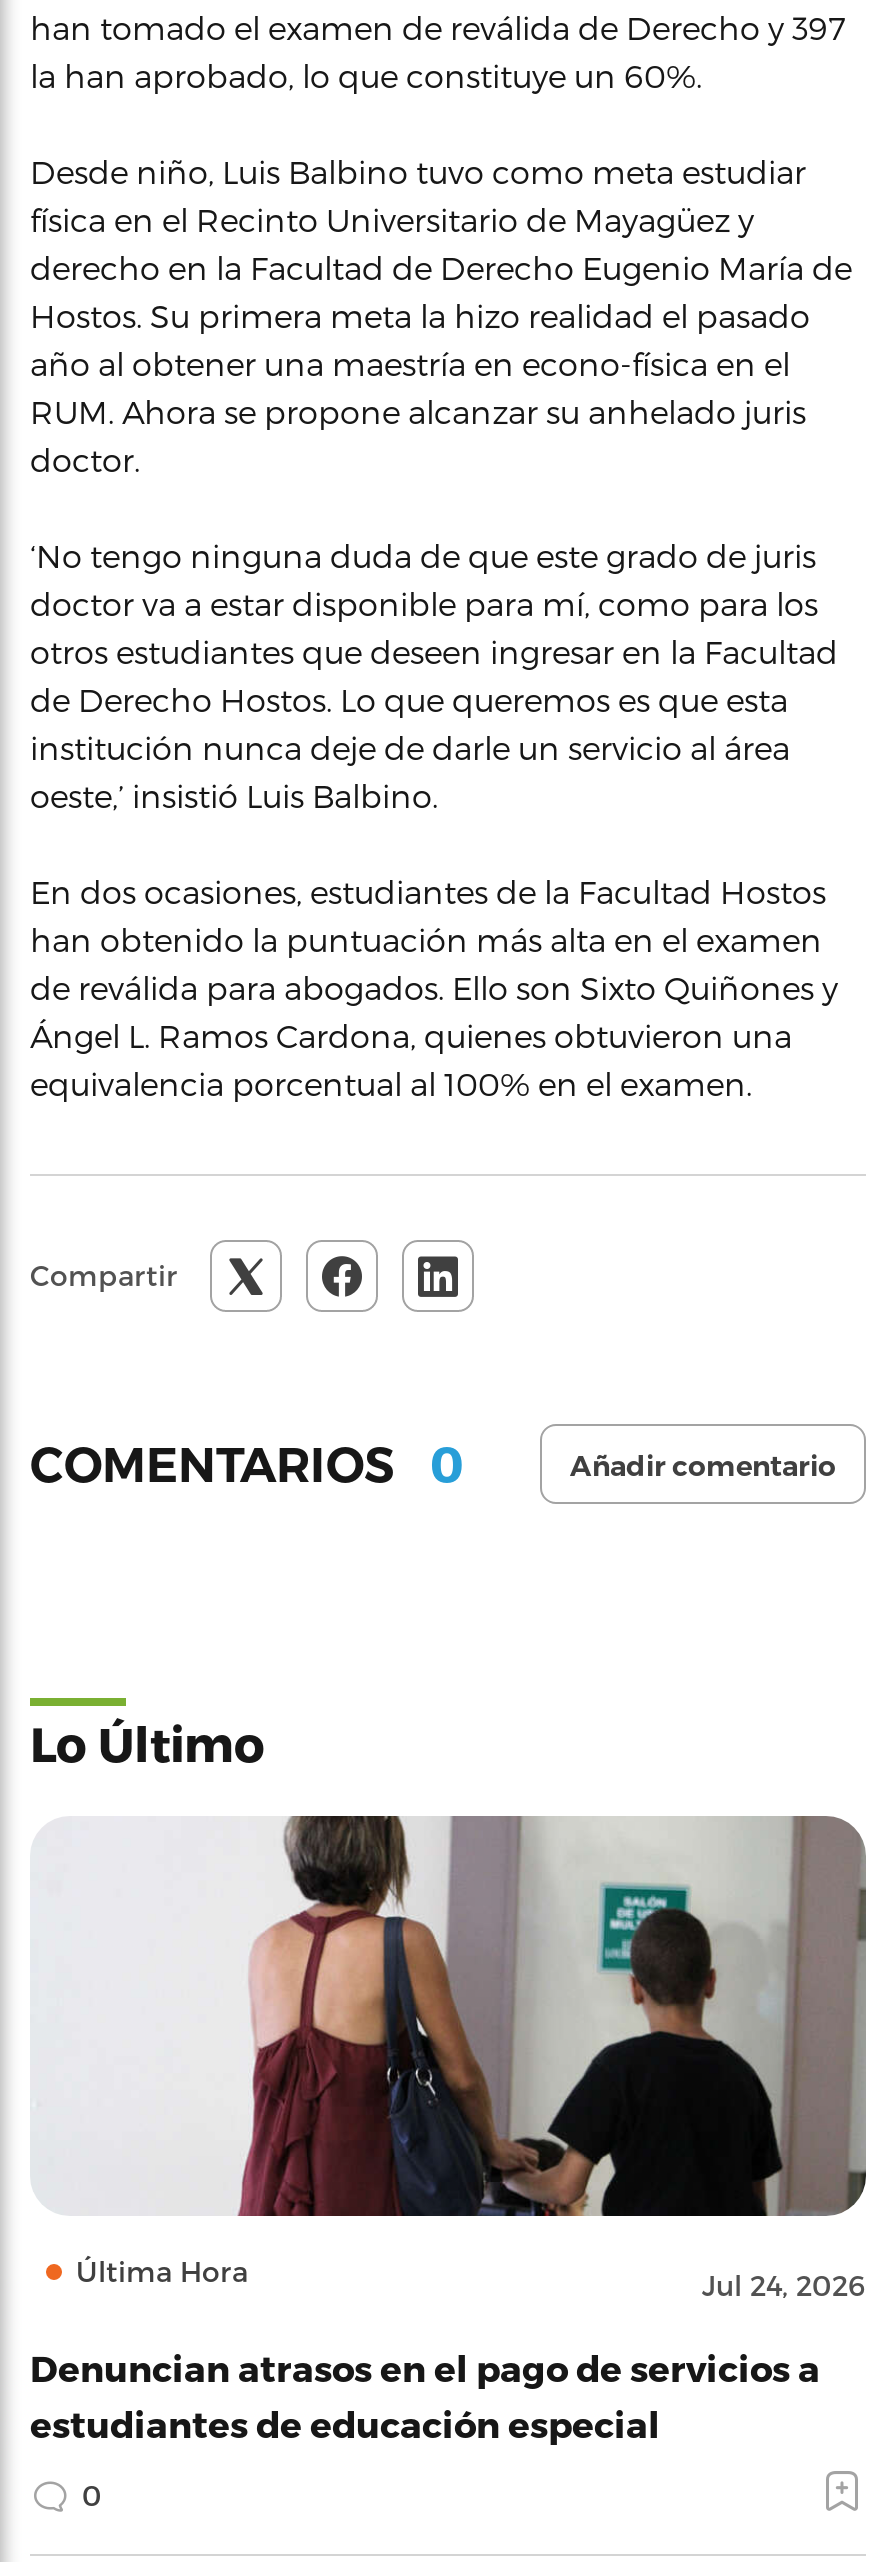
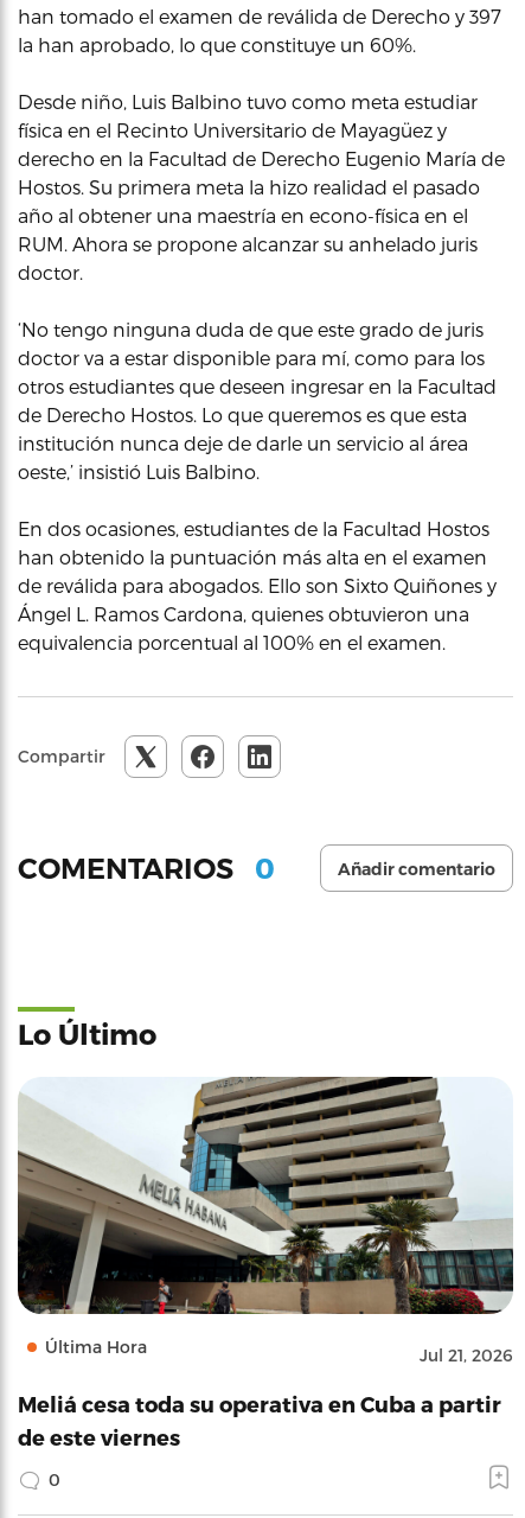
[30,1814,868,2302] [image] | Jul 24, 2026 -> [17,1076,513,1365] [image] | Jul 21, 2026
[30,2346,820,2444] Denuncian atrasos en el pago de servicios a | estudiantes de educación especial -> [18,1391,501,1449] Meliá cesa toda su operativa en Cuba a partir | de este viernes

